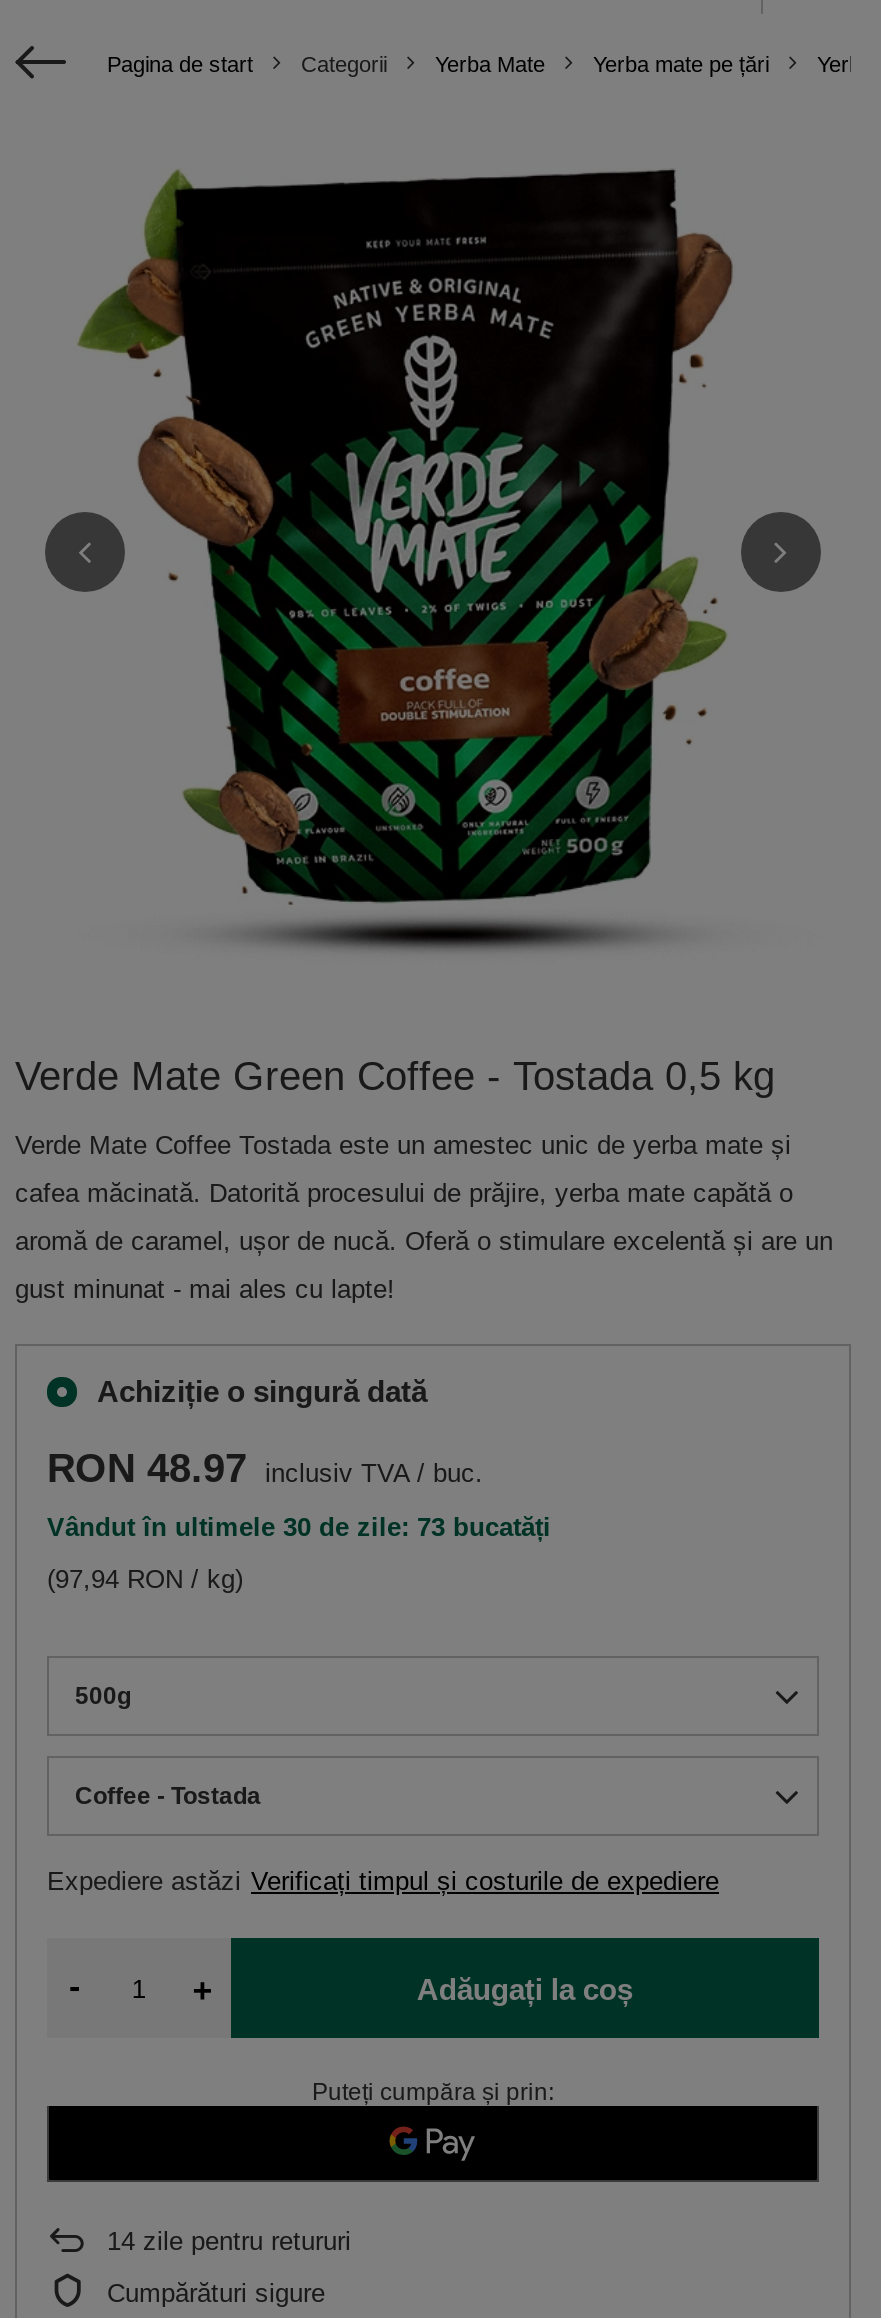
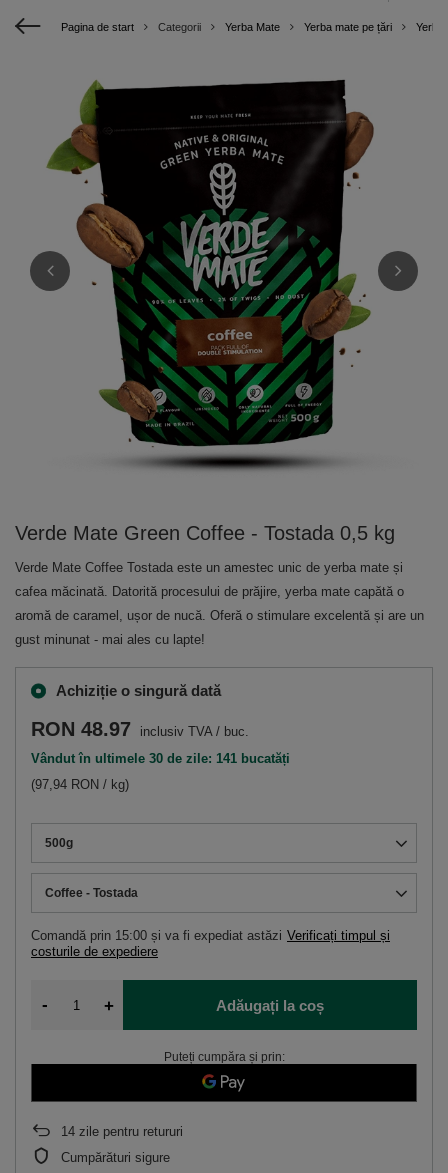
[47,1512,551,1542] Vândut în ultimele 30 de zile: 73 bucatăți -> [31,751,290,766] Vândut în ultimele 30 de zile: 141 bucatăți
[47,1866,719,1896] Expediere astăzi Verificați timpul și costurile de expediere -> [31,928,390,959] Comandă prin 15:00 și va fi expediat astăzi Verificați timpul și | costurile de expediere

